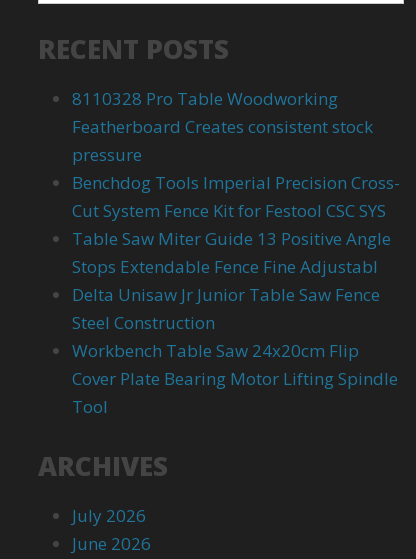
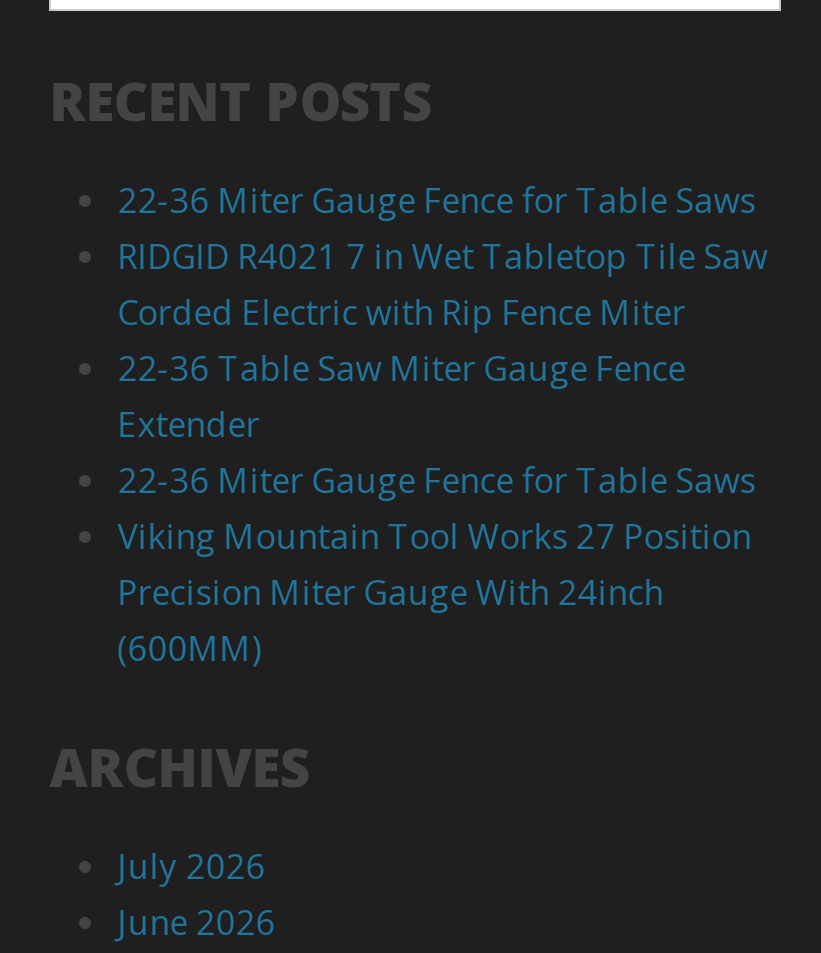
[72,87,400,418] 8110328 Pro Table Woodworking | Featherboard Creates consistent stock | pressure | Benchdog Tools Imperial Precision Cross- | Cut System Fence Kit for Festool CSC SYS | Table Saw Miter Guide 13 Positive Angle | Stops Extendable Fence Fine Adjustabl | Delta Unisaw Jr Junior Table Saw Fence | Steel Construction | Workbench Table Saw 24x20cm Flip | Cover Plate Bearing Motor Lifting Spindle | Tool -> [117,177,767,671] 22-36 Miter Gauge Fence for Table Saws | RIDGID R4021 7 in Wet Tabletop Tile Saw | Corded Electric with Rip Fence Miter | 22-36 Table Saw Miter Gauge Fence | Extender | 22-36 Miter Gauge Fence for Table Saws | Viking Mountain Tool Works 27 Position | Precision Miter Gauge With 24inch | (600MM)

